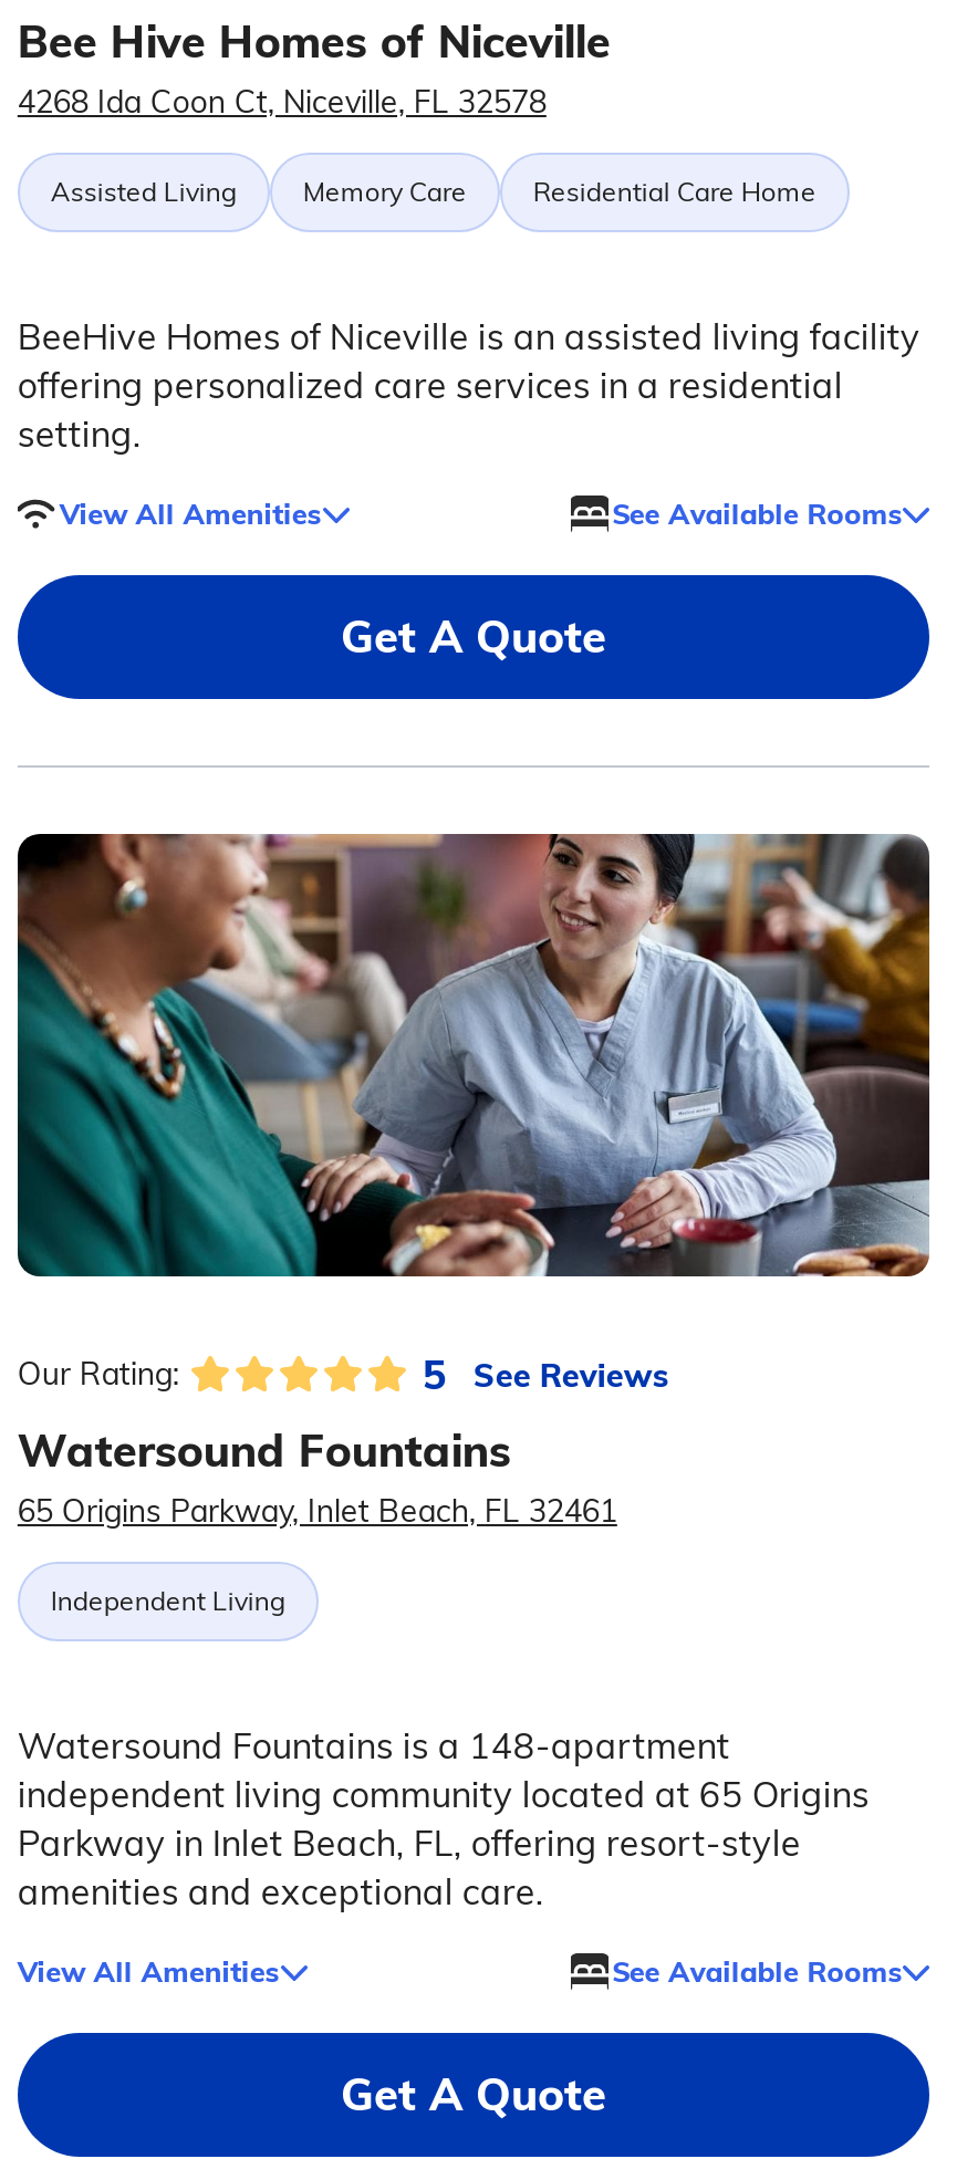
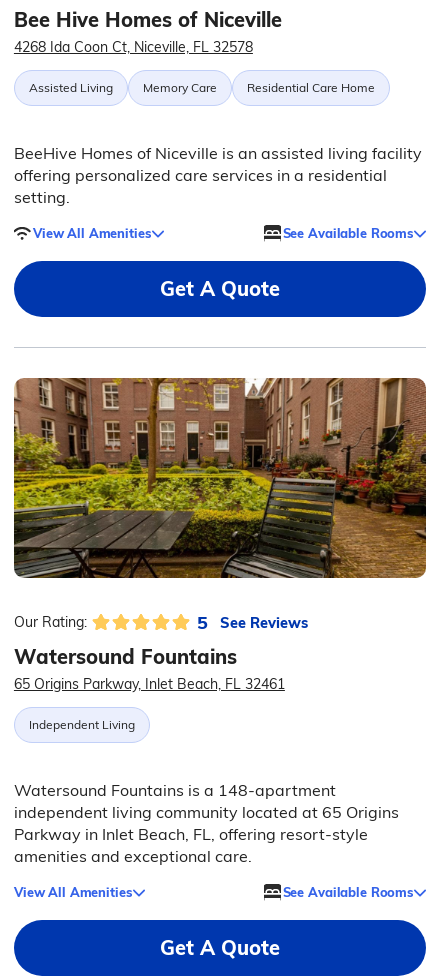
[15,832,932,1279] [image] -> [13,377,427,579] [image]

